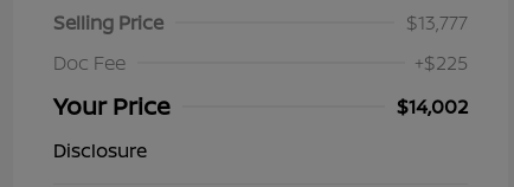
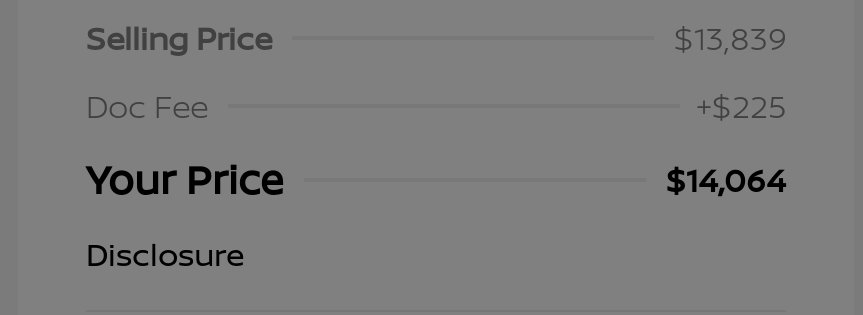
[406,9,468,35] $13,777 -> [674,16,786,60] $13,839
[397,93,468,119] $14,002 -> [666,158,786,202] $14,064

